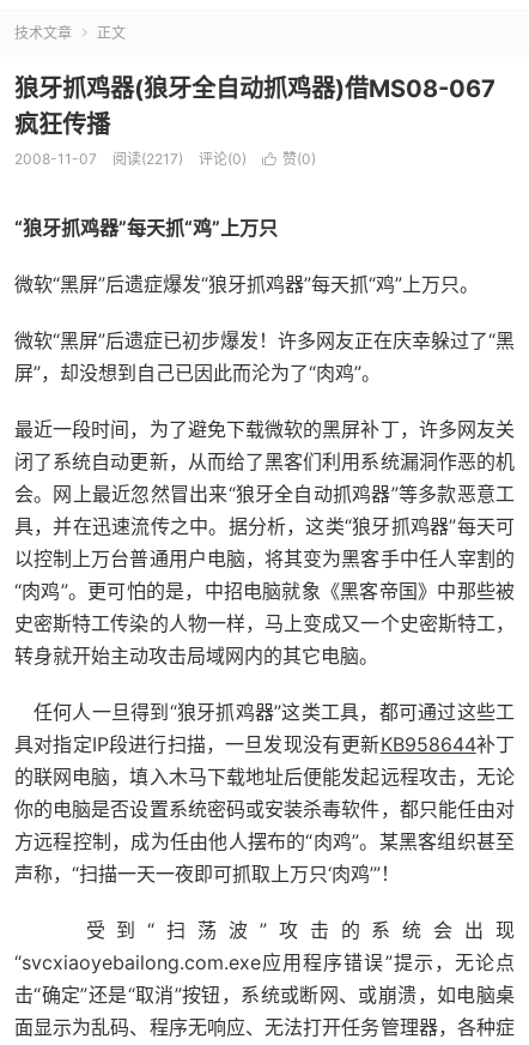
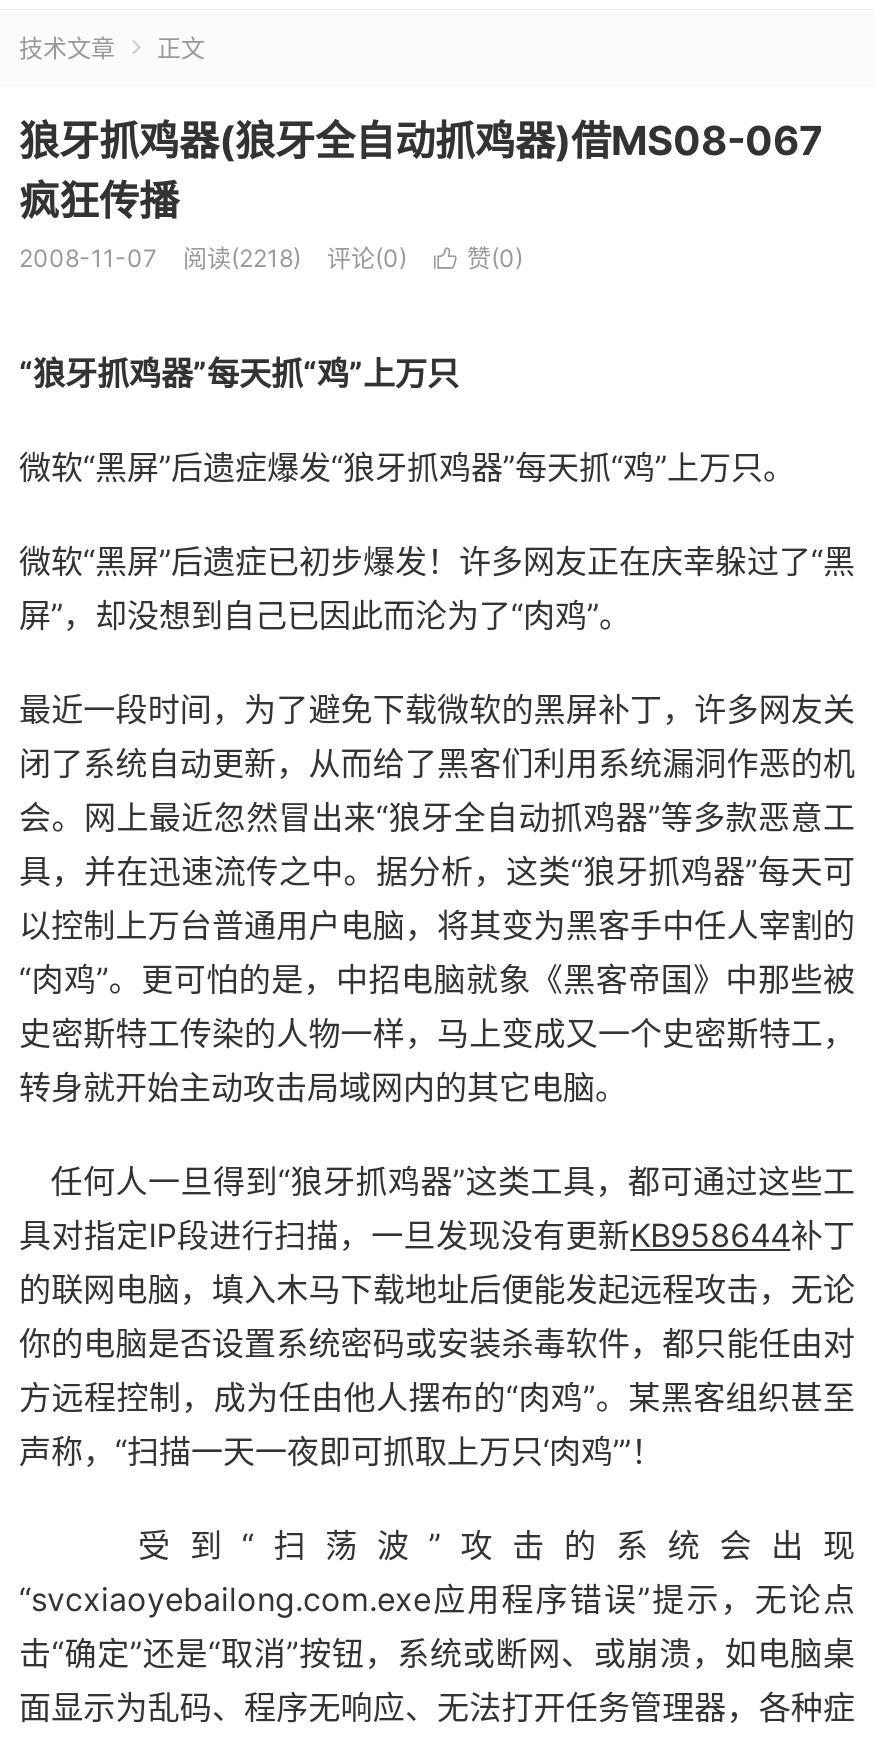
[113,150,183,168] 阅读(2217) -> [183,243,301,273] 阅读(2218)

